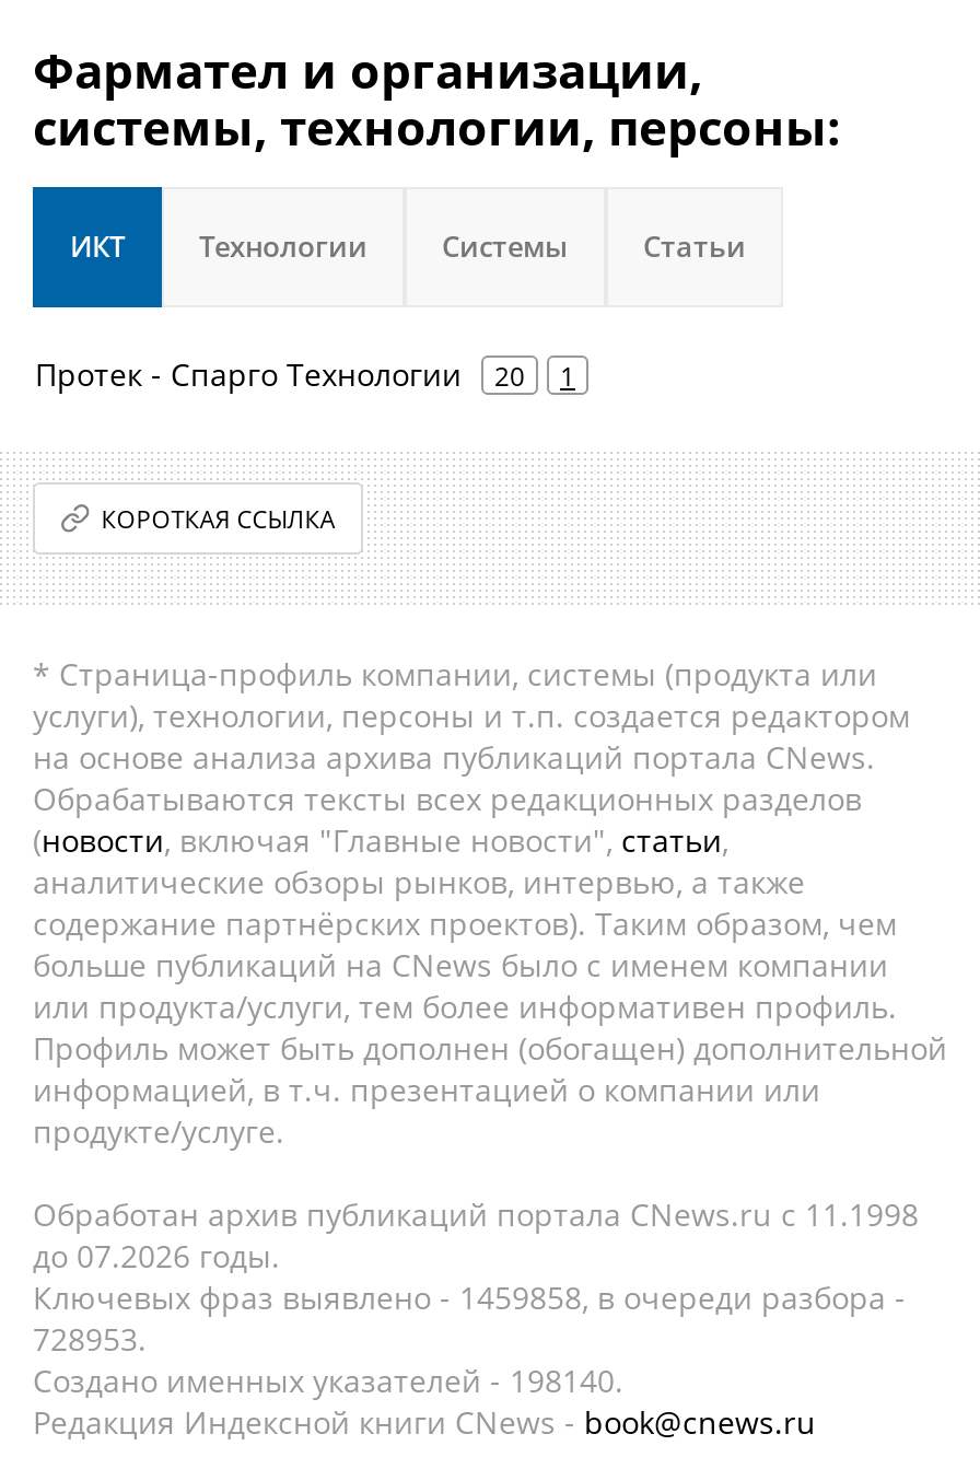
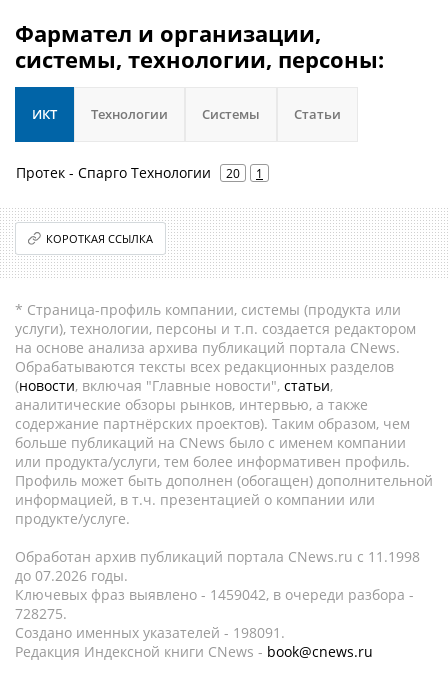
[33,1276,906,1318] Ключевых фраз выявлено - 1459858, в очереди разбора - -> [15,585,414,604] Ключевых фраз выявлено - 1459042, в очереди разбора -
[33,1318,147,1360] 728953. -> [15,604,67,623] 728275.
[33,1360,623,1401] Создано именных указателей - 198140. -> [15,623,285,642] Создано именных указателей - 198091.

